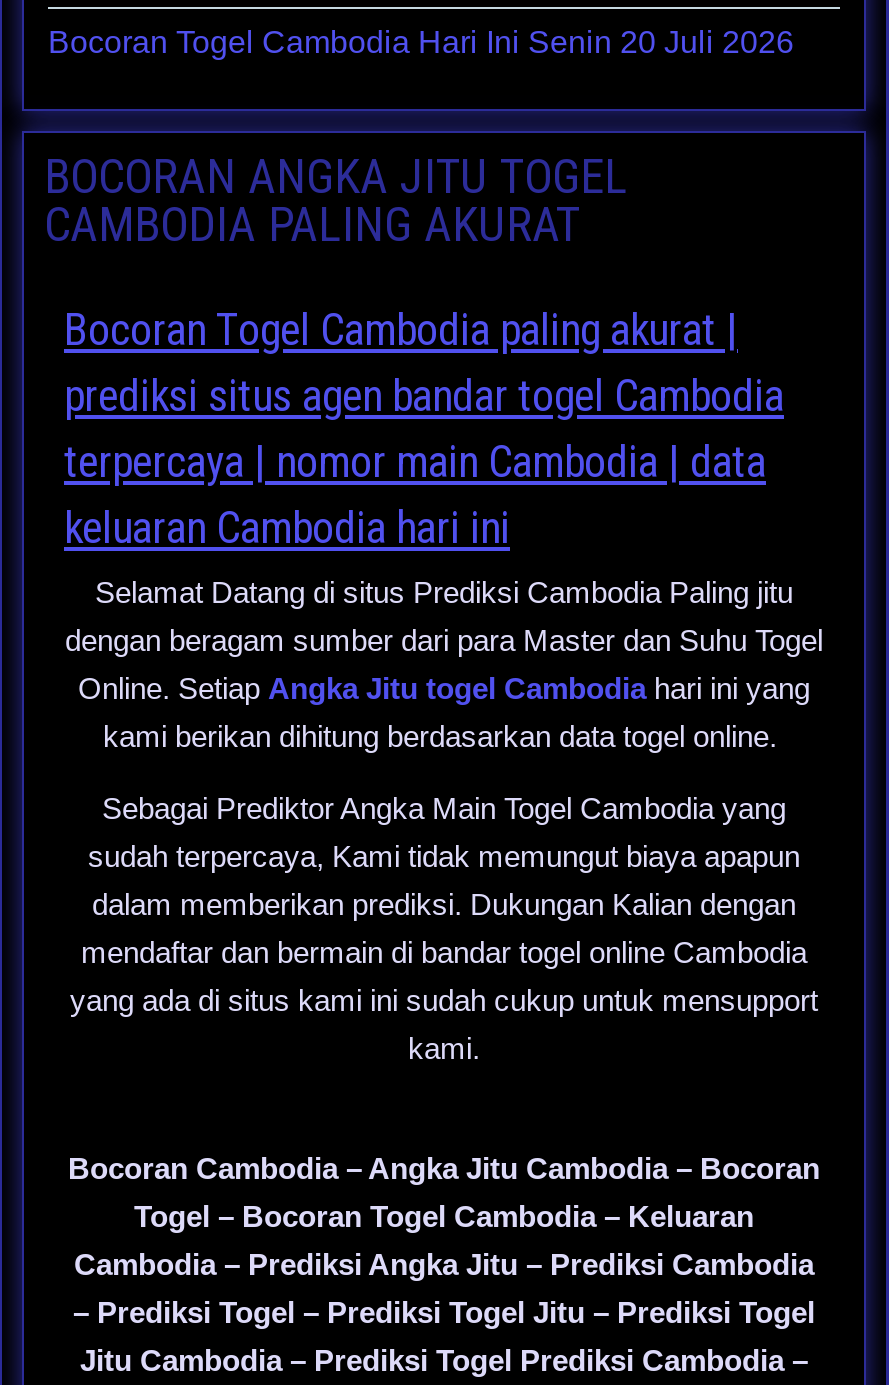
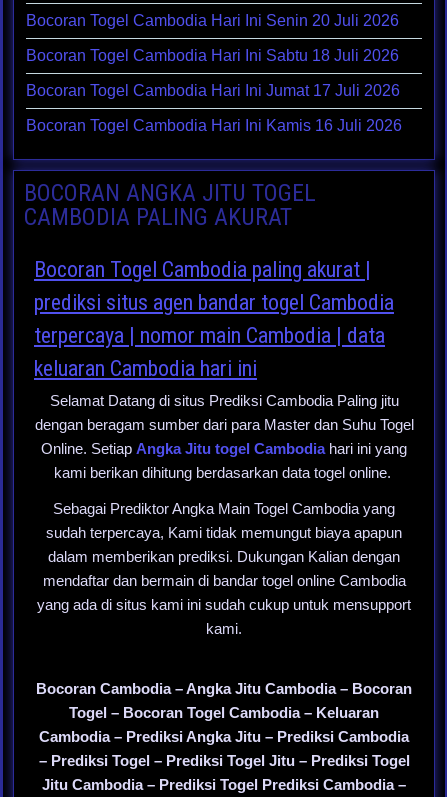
none -> [26,47,402,134] Bocoran Togel Cambodia Hari Ini Sabtu 18 Juli 2026 | Bocoran Togel Cambodia Hari Ini Jumat 17 Juli 2026 | Bocoran Togel Cambodia Hari Ini Kamis 16 Juli 2026

